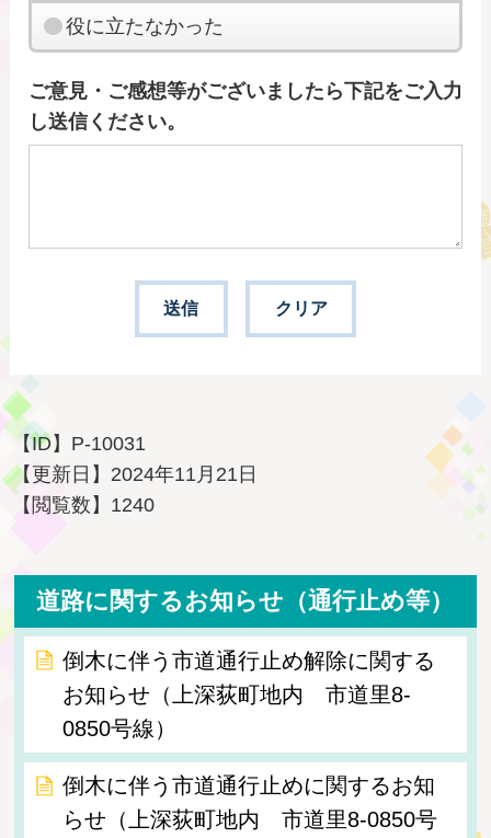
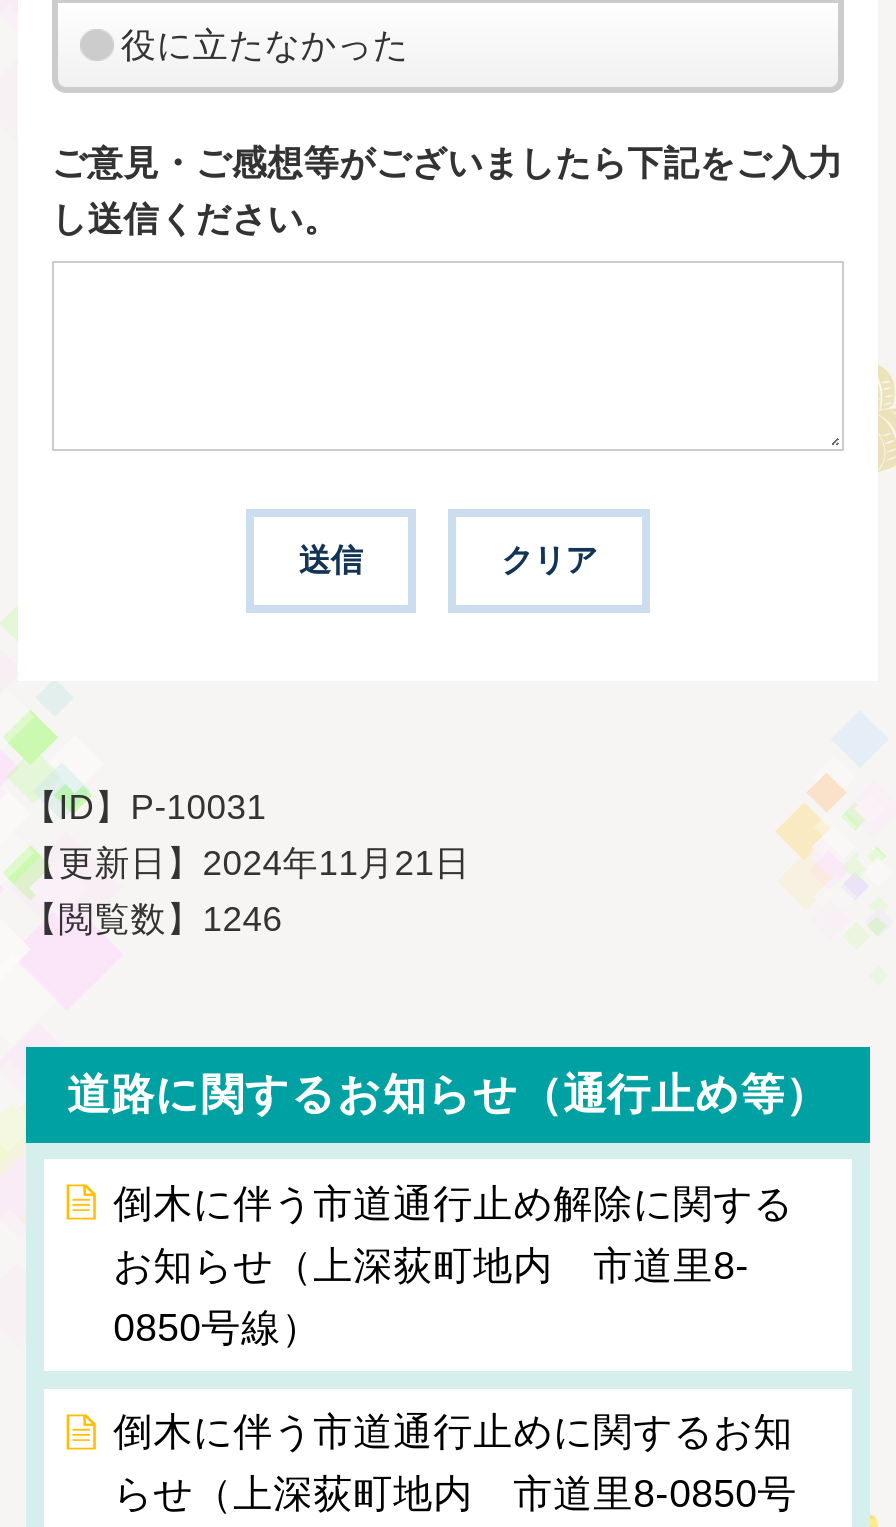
[12,494,155,516] 【閲覧数】1240 -> [22,898,282,938] 【閲覧数】1246

